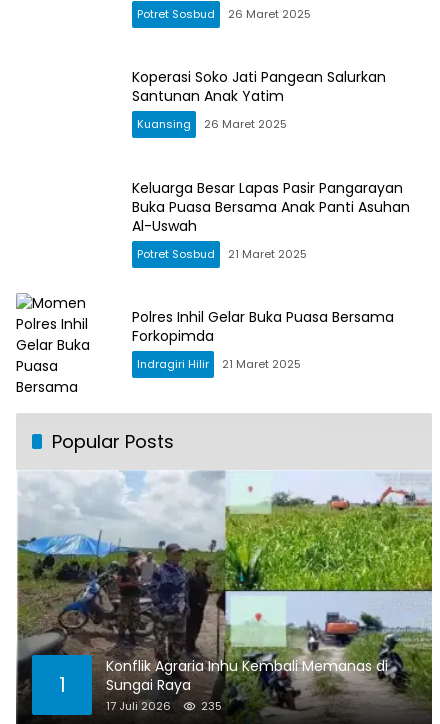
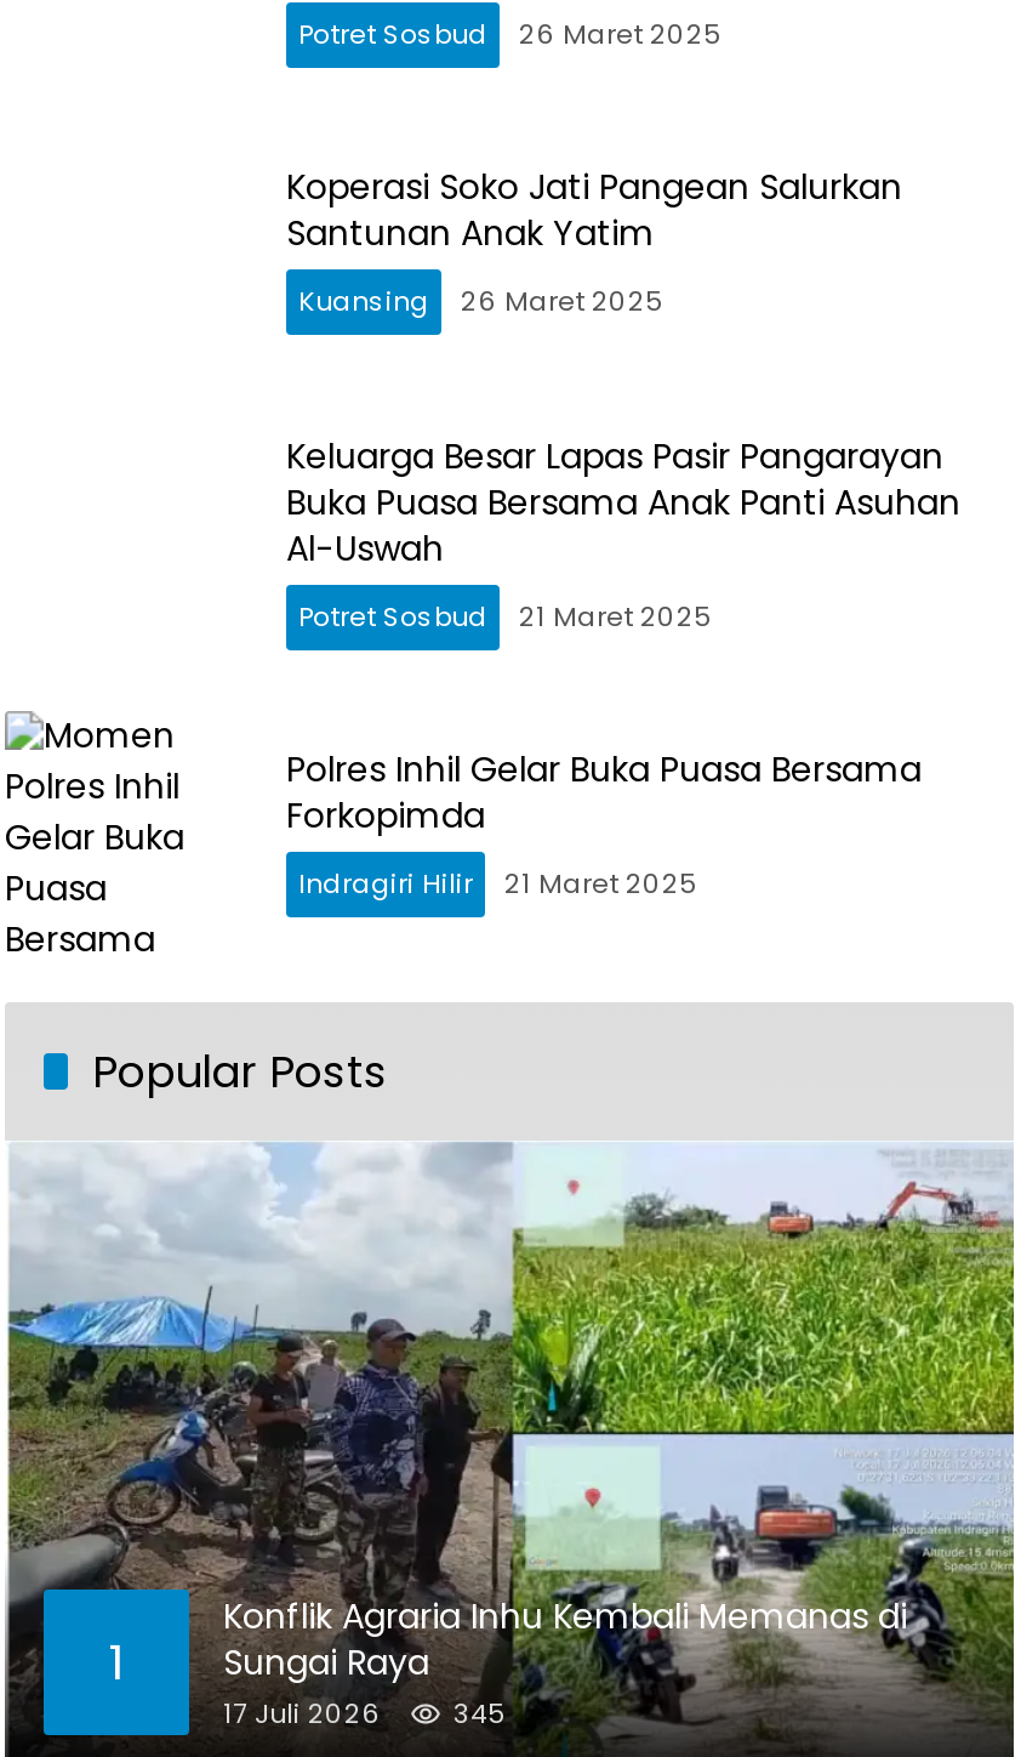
[106,698,222,714] 17 Juli 2026 235 -> [223,1695,504,1734] 17 Juli 2026 345

